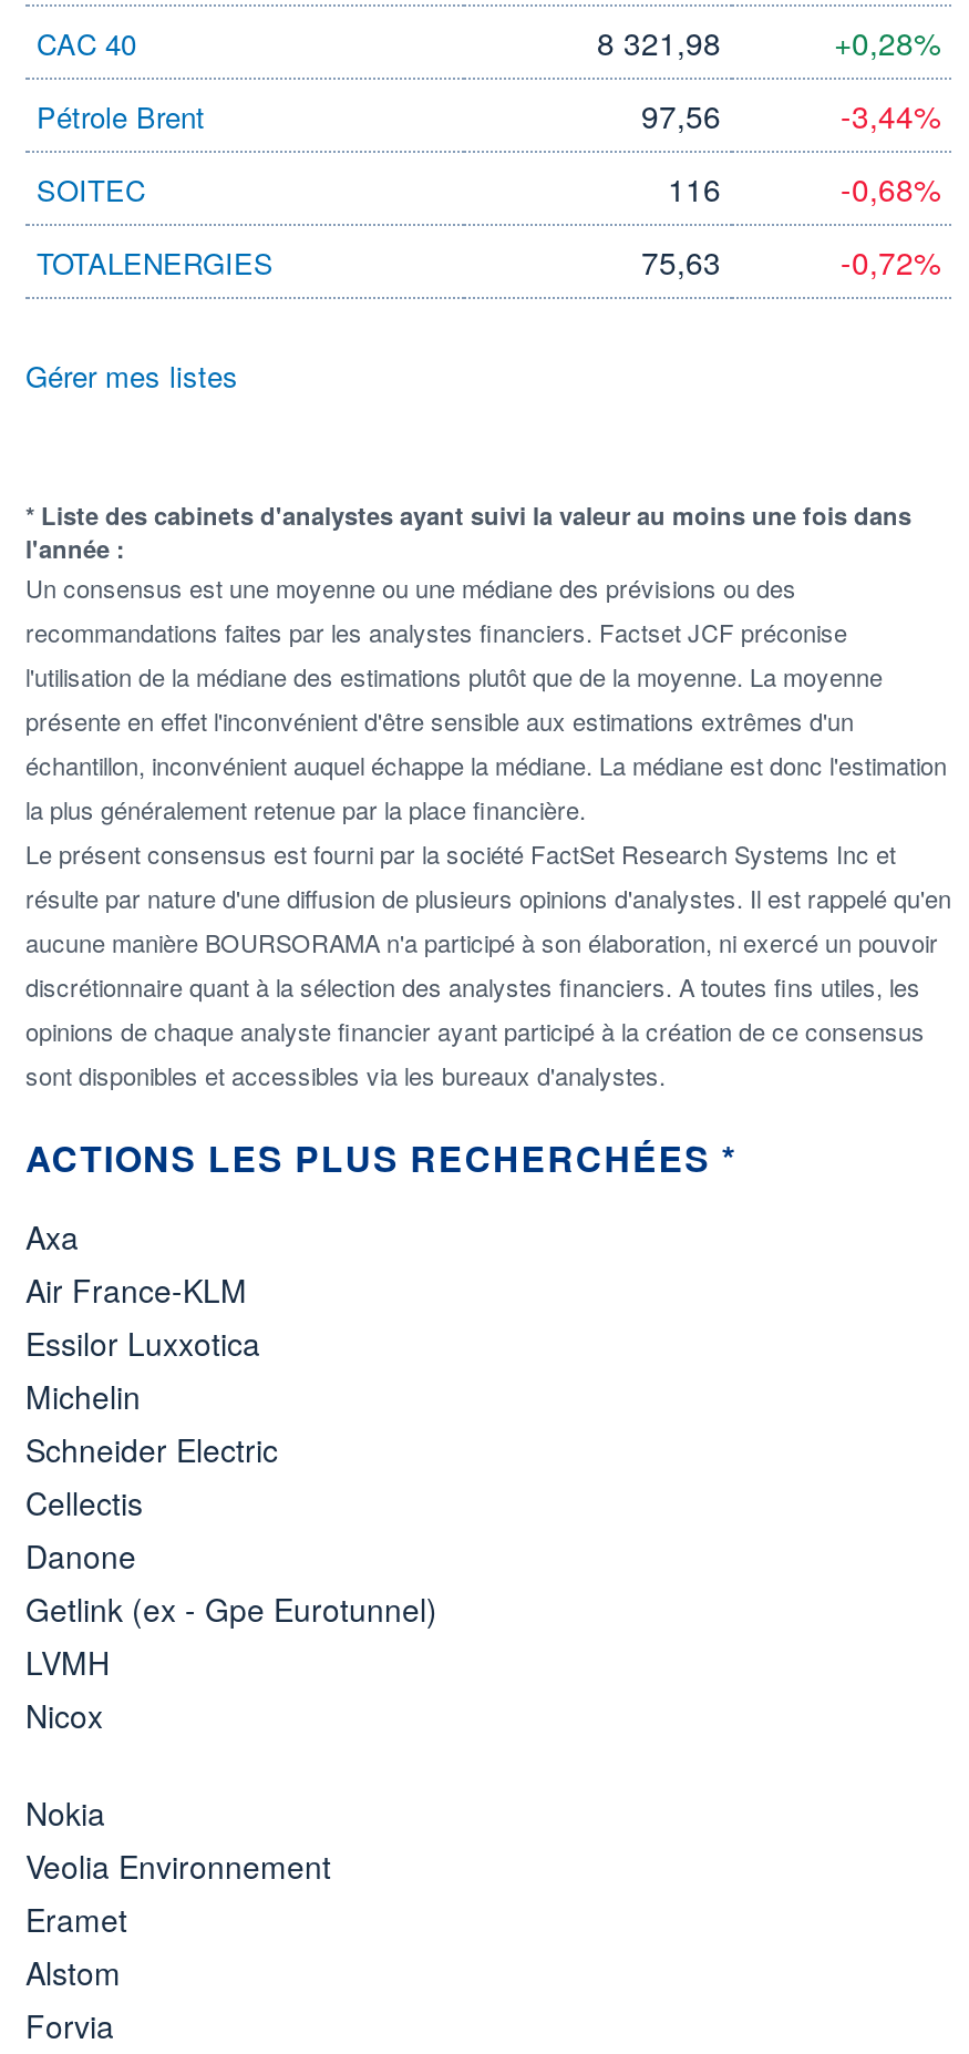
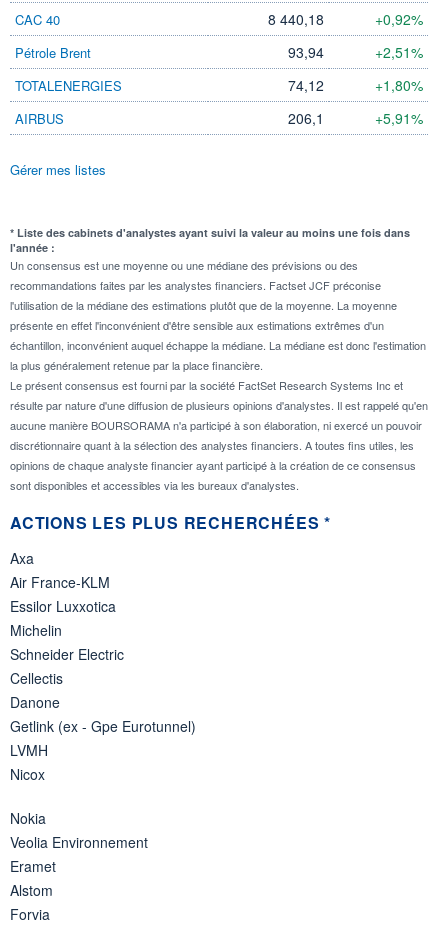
[597,20,721,64] 8 321,98 -> [268,9,324,29] 8 440,18
[834,20,940,64] +0,28% -> [375,9,423,29] +0,92%
[37,93,940,210] 97,56 | -3,44% | SOITEC | 116 | -0,68% -> [288,42,423,62] 93,94 | +2,51%
moved [37,242,274,284] -> [15,76,122,95]: TOTALENERGIES
[641,239,940,284] 75,63 | -0,72% -> [15,75,423,128] 74,12 | +1,80% | AIRBUS | 206,1 | +5,91%

